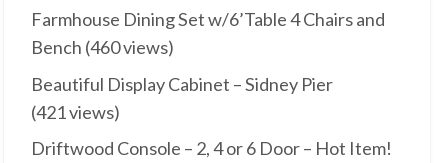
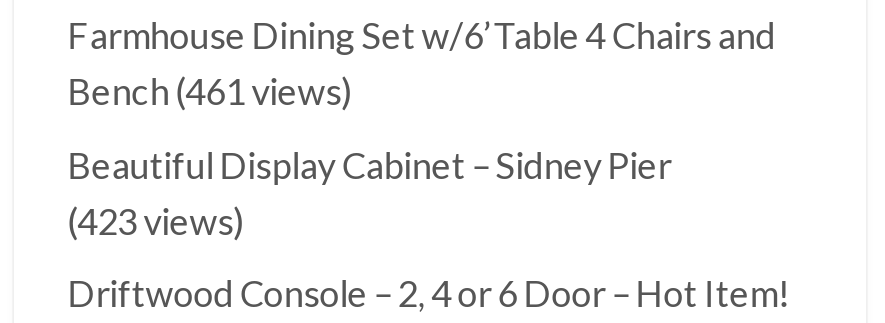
[31,36,174,58] Bench (460 views) -> [67,70,353,114] Bench (461 views)
[31,101,120,123] (421 views) -> [67,199,245,243] (423 views)

